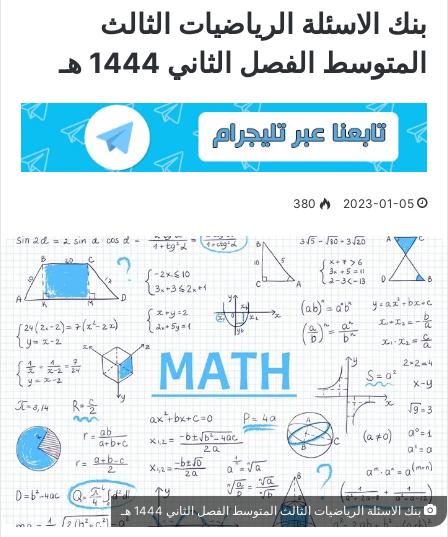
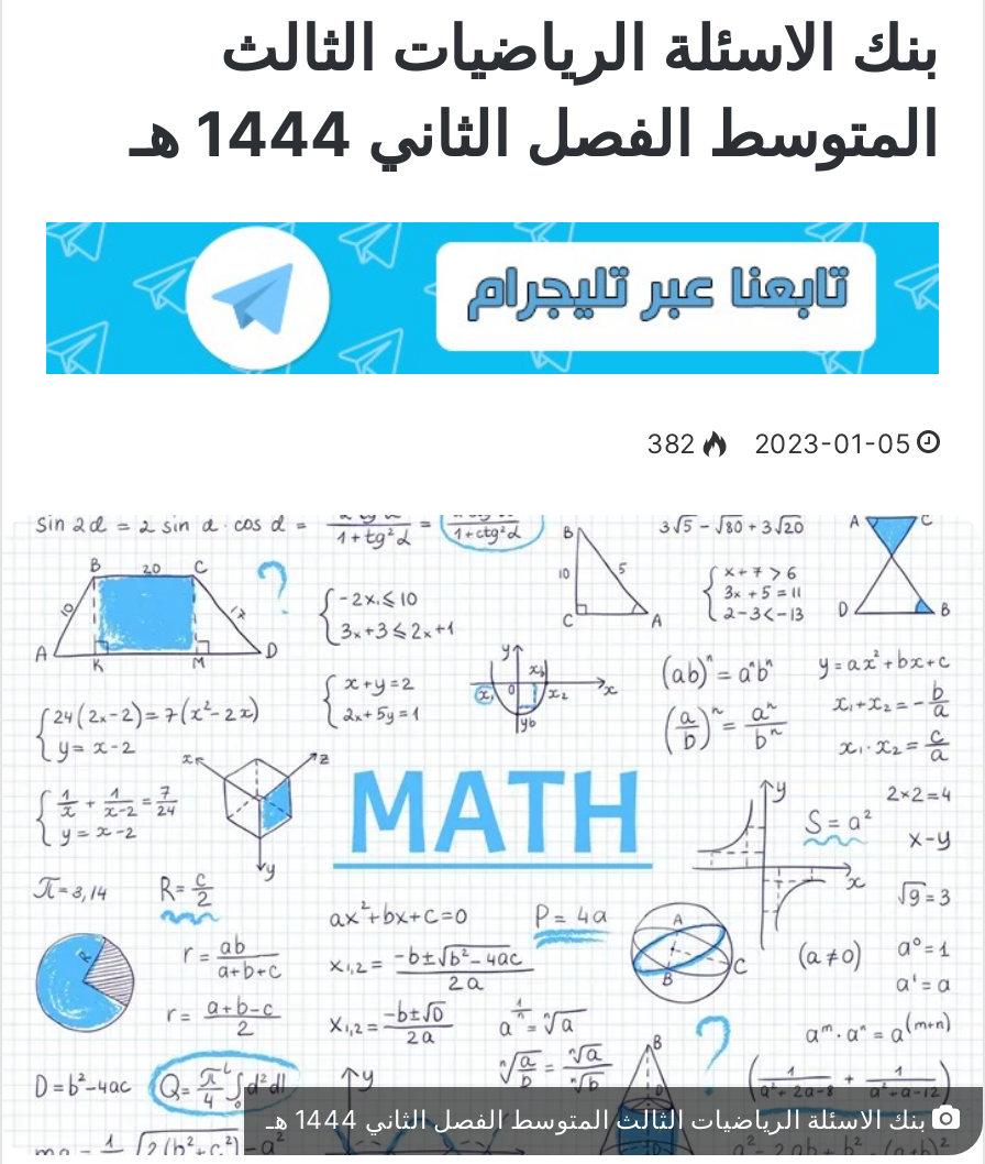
[293,196,414,211] 380 2023-01-05 -> [646,427,910,460] 382 2023-01-05

